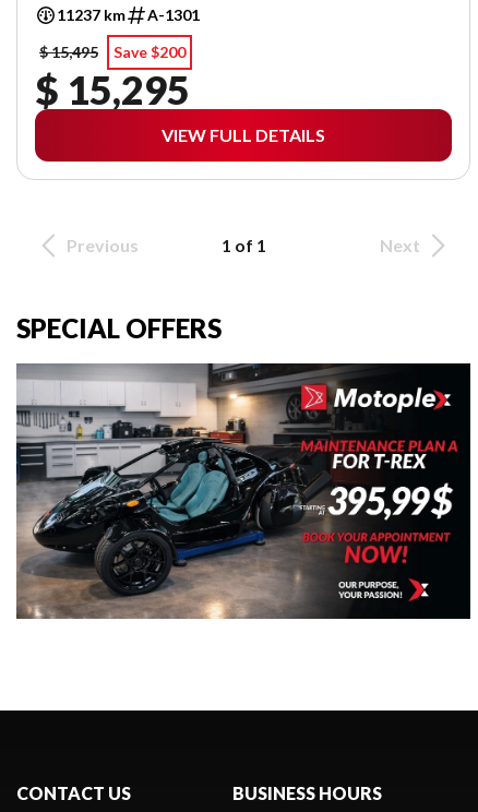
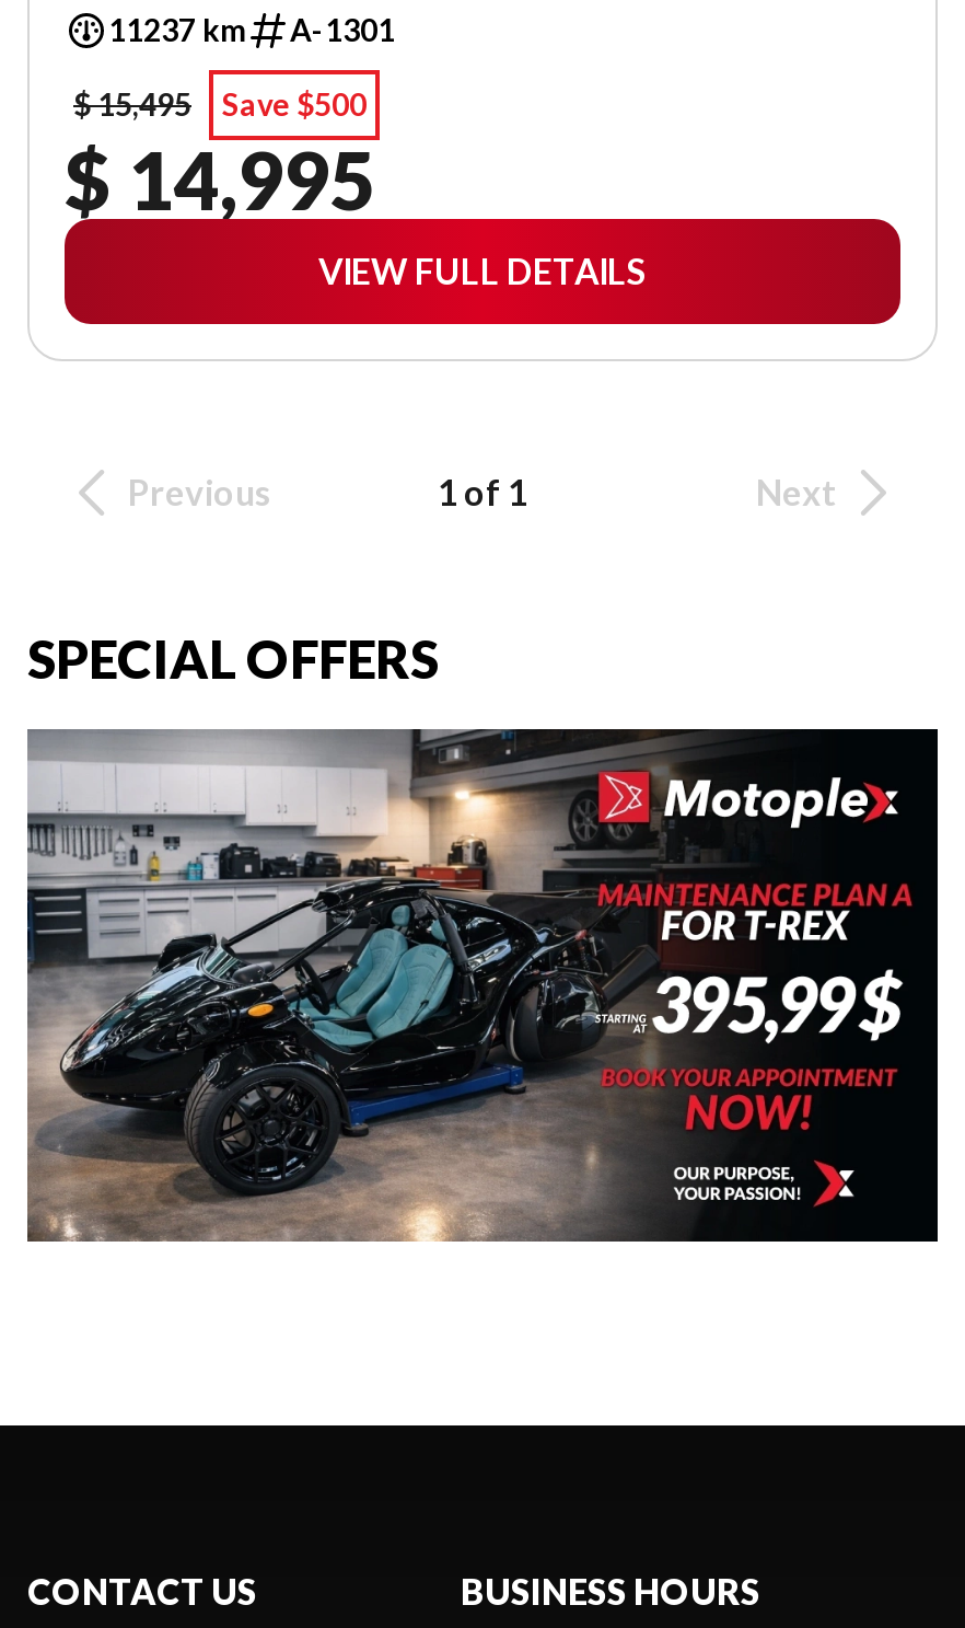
[39,42,186,61] $ 15,495 Save $200 -> [73,84,367,122] $ 15,495 Save $500
[35,65,190,113] $ 15,295 -> [65,130,375,227] $ 14,995

